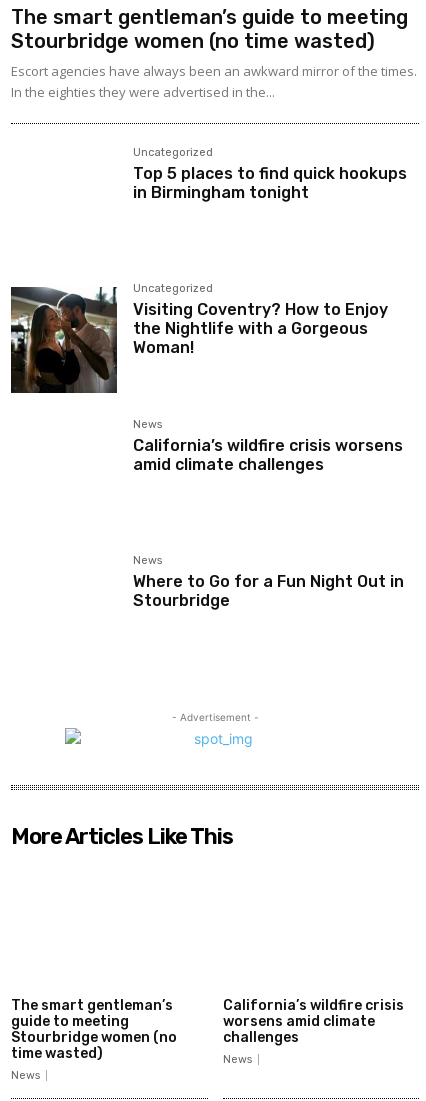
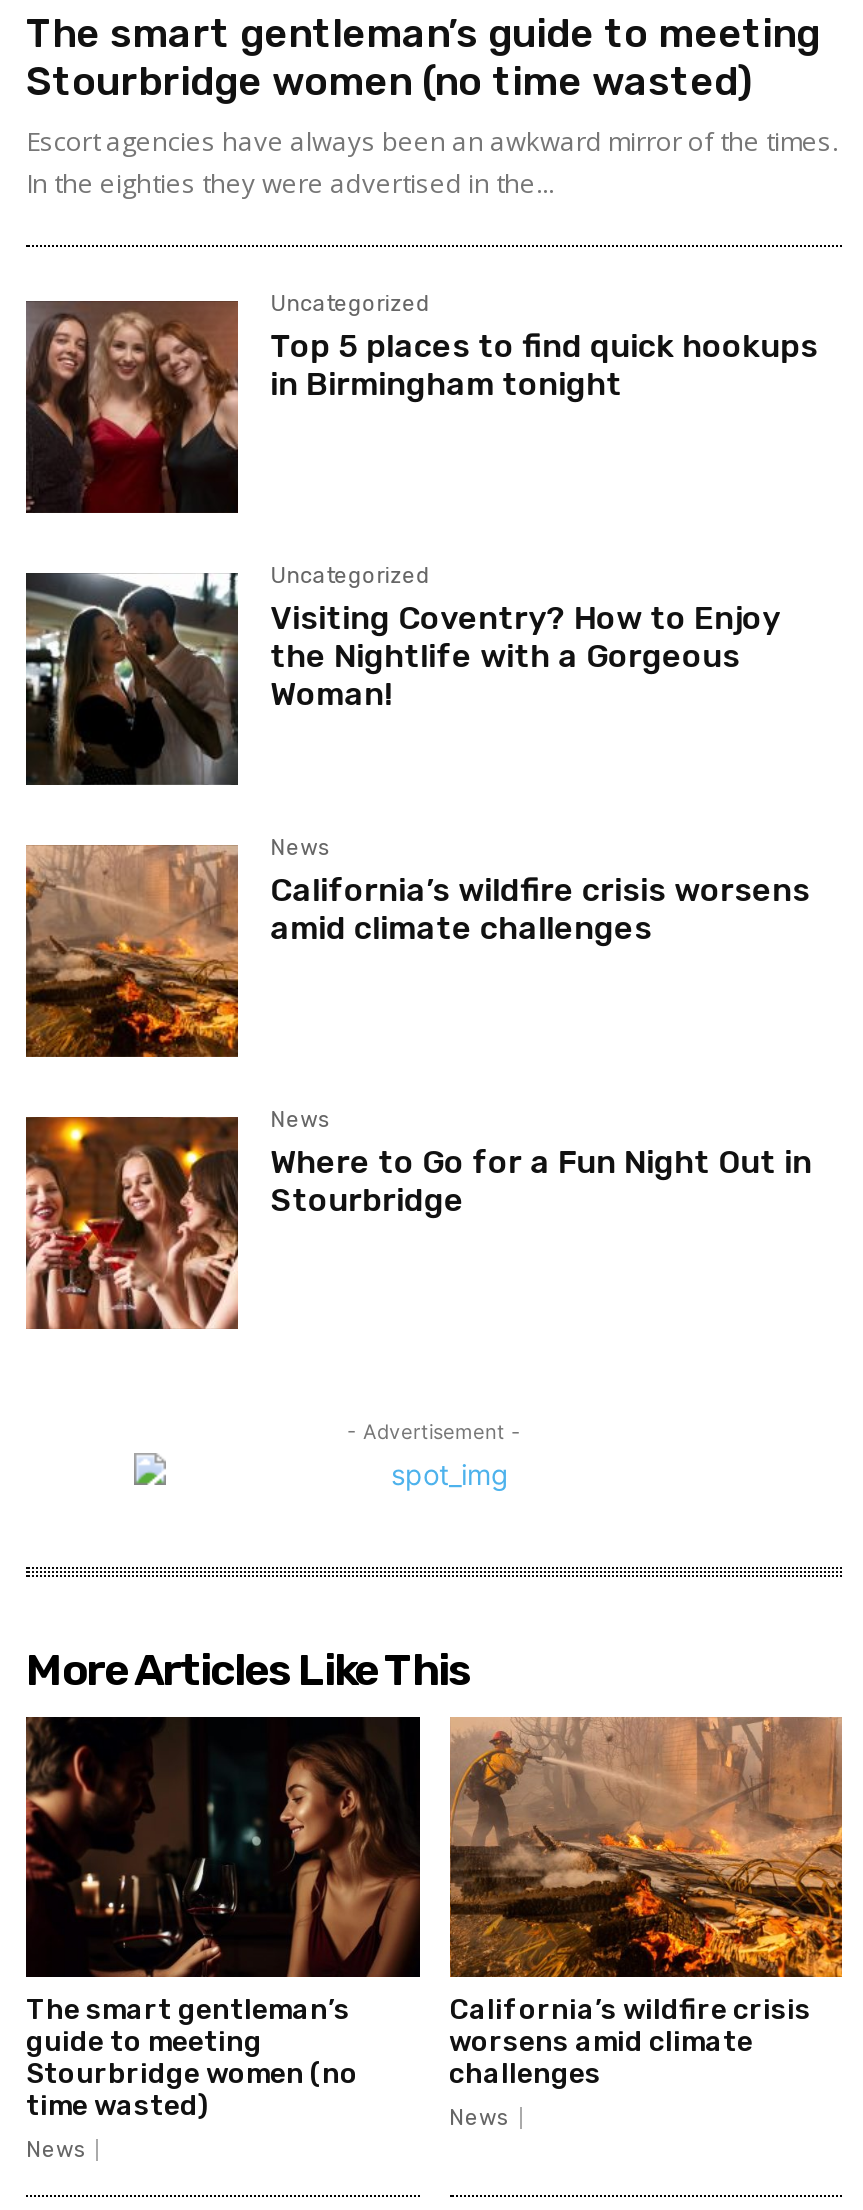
none -> [24,298,240,516] [image]
none -> [24,842,240,1060] [image]
none -> [24,1114,240,1332] [image]
none -> [24,1714,422,1980] [image]
none -> [448,1714,844,1980] [image]

